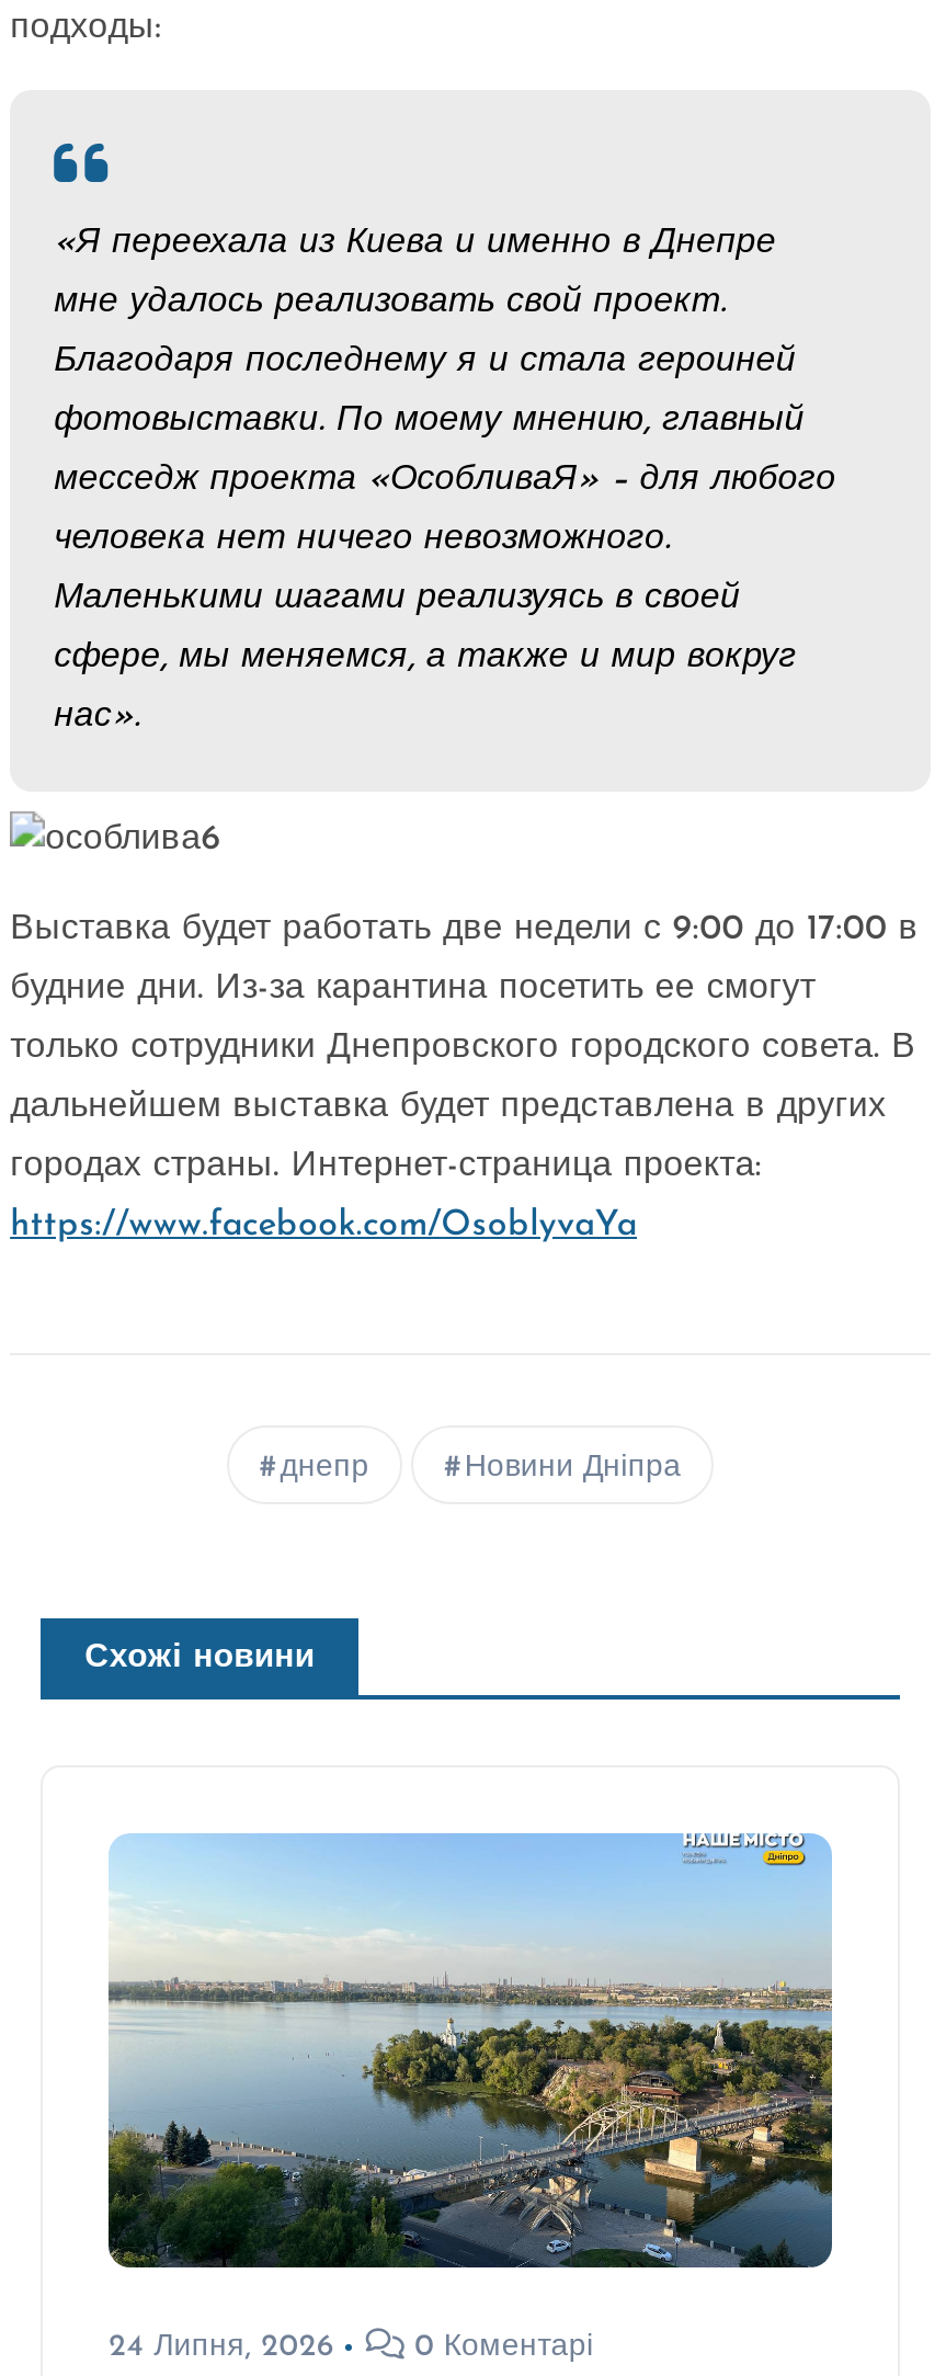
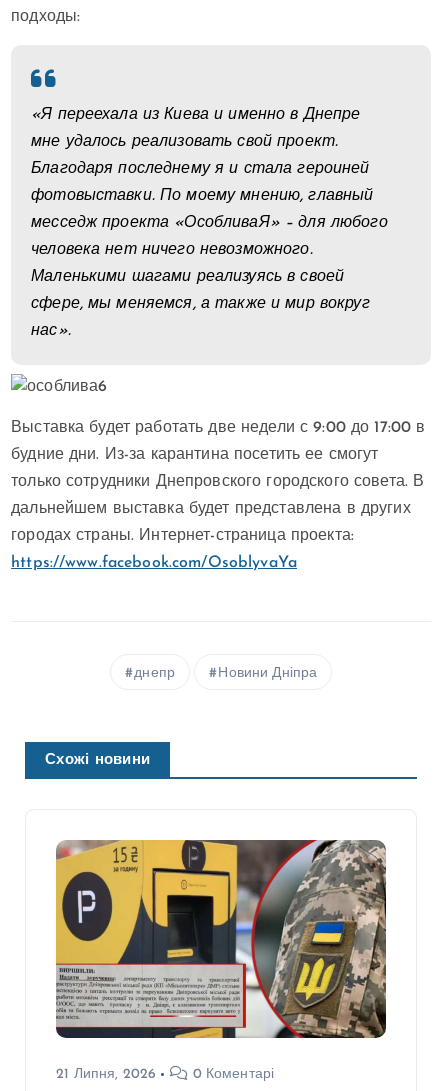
[106,1831,834,2364] [image] | 24 Липня, 2026 -> [55,839,387,1082] [image] | 21 Липня, 2026

